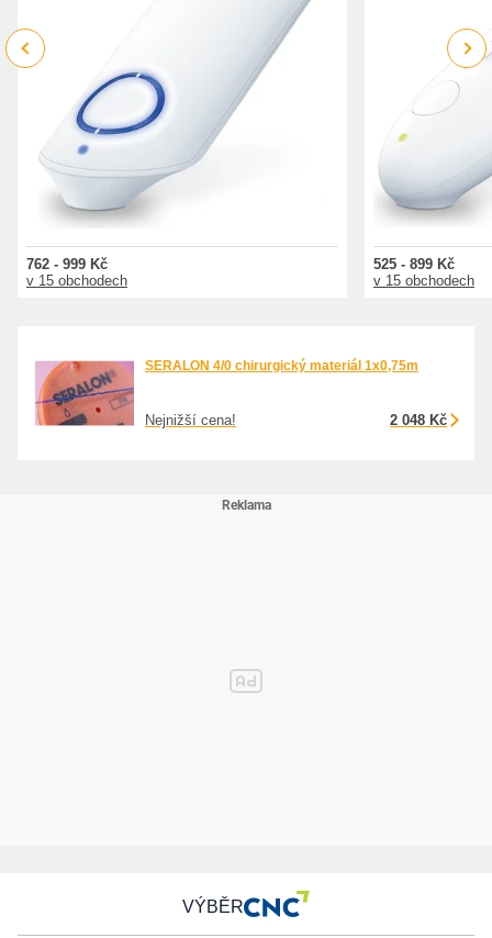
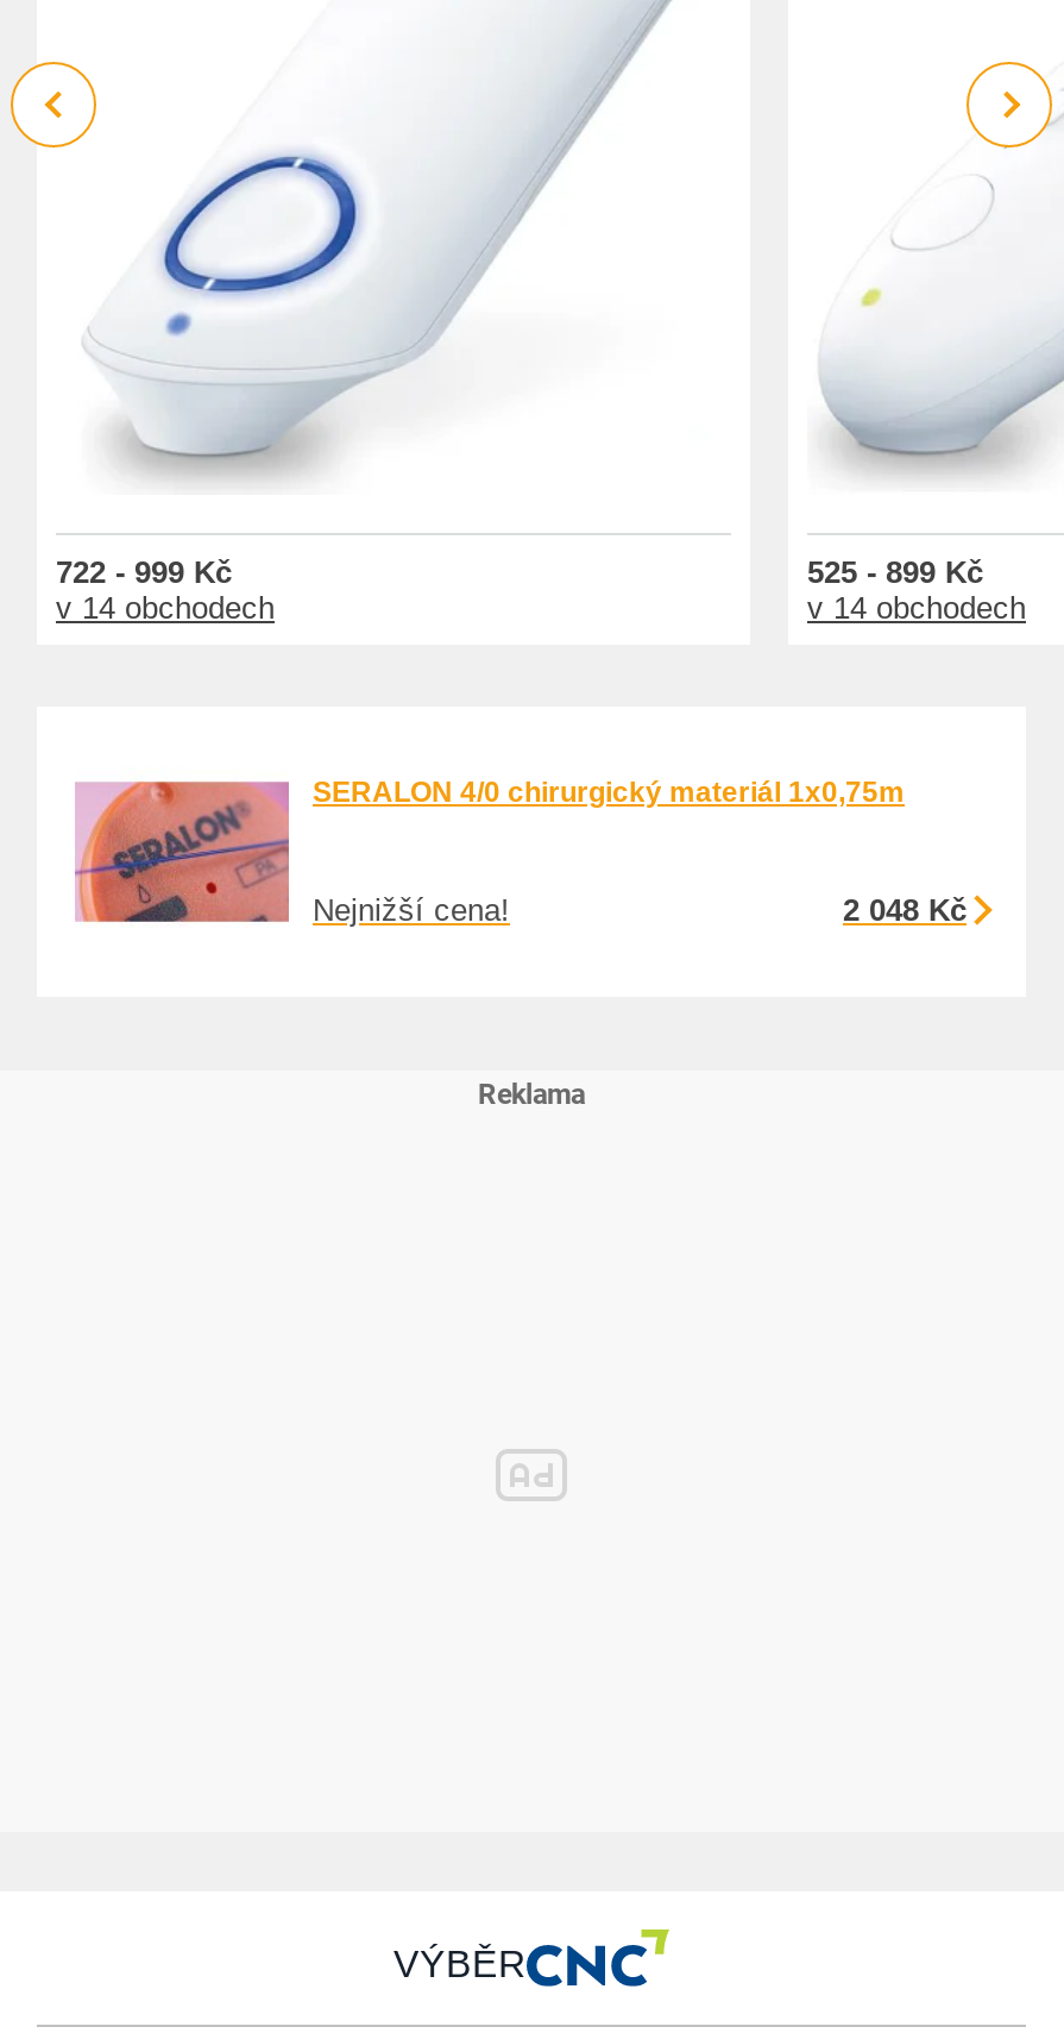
[26,256,108,272] 762 - 999 Kč -> [56,554,232,589] 722 - 999 Kč
[26,272,127,289] v 15 obchodech -> [56,589,275,625] v 14 obchodech
[373,272,474,289] v 15 obchodech -> [807,589,1026,625] v 14 obchodech

